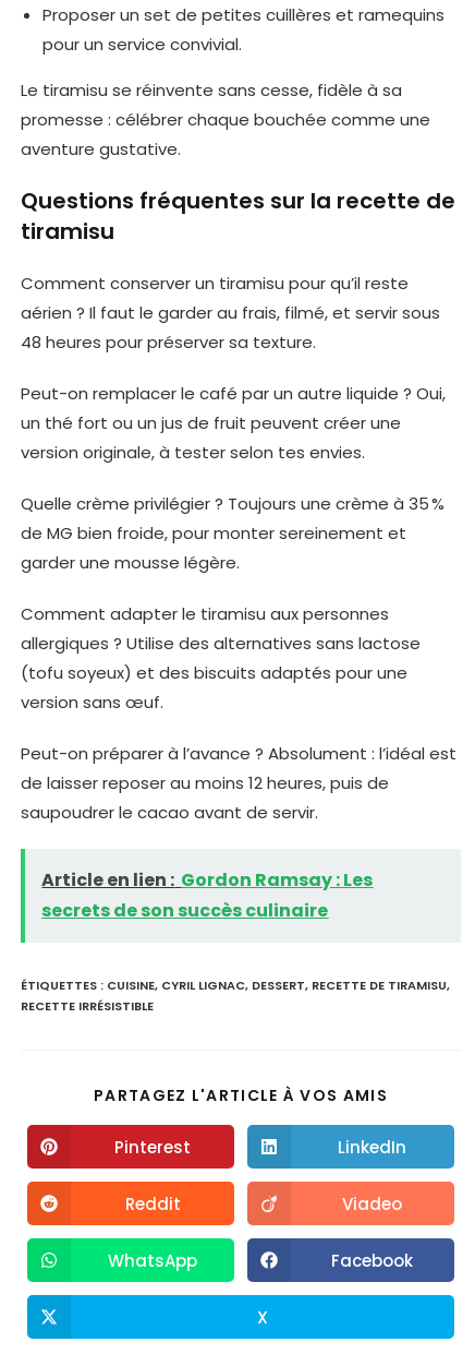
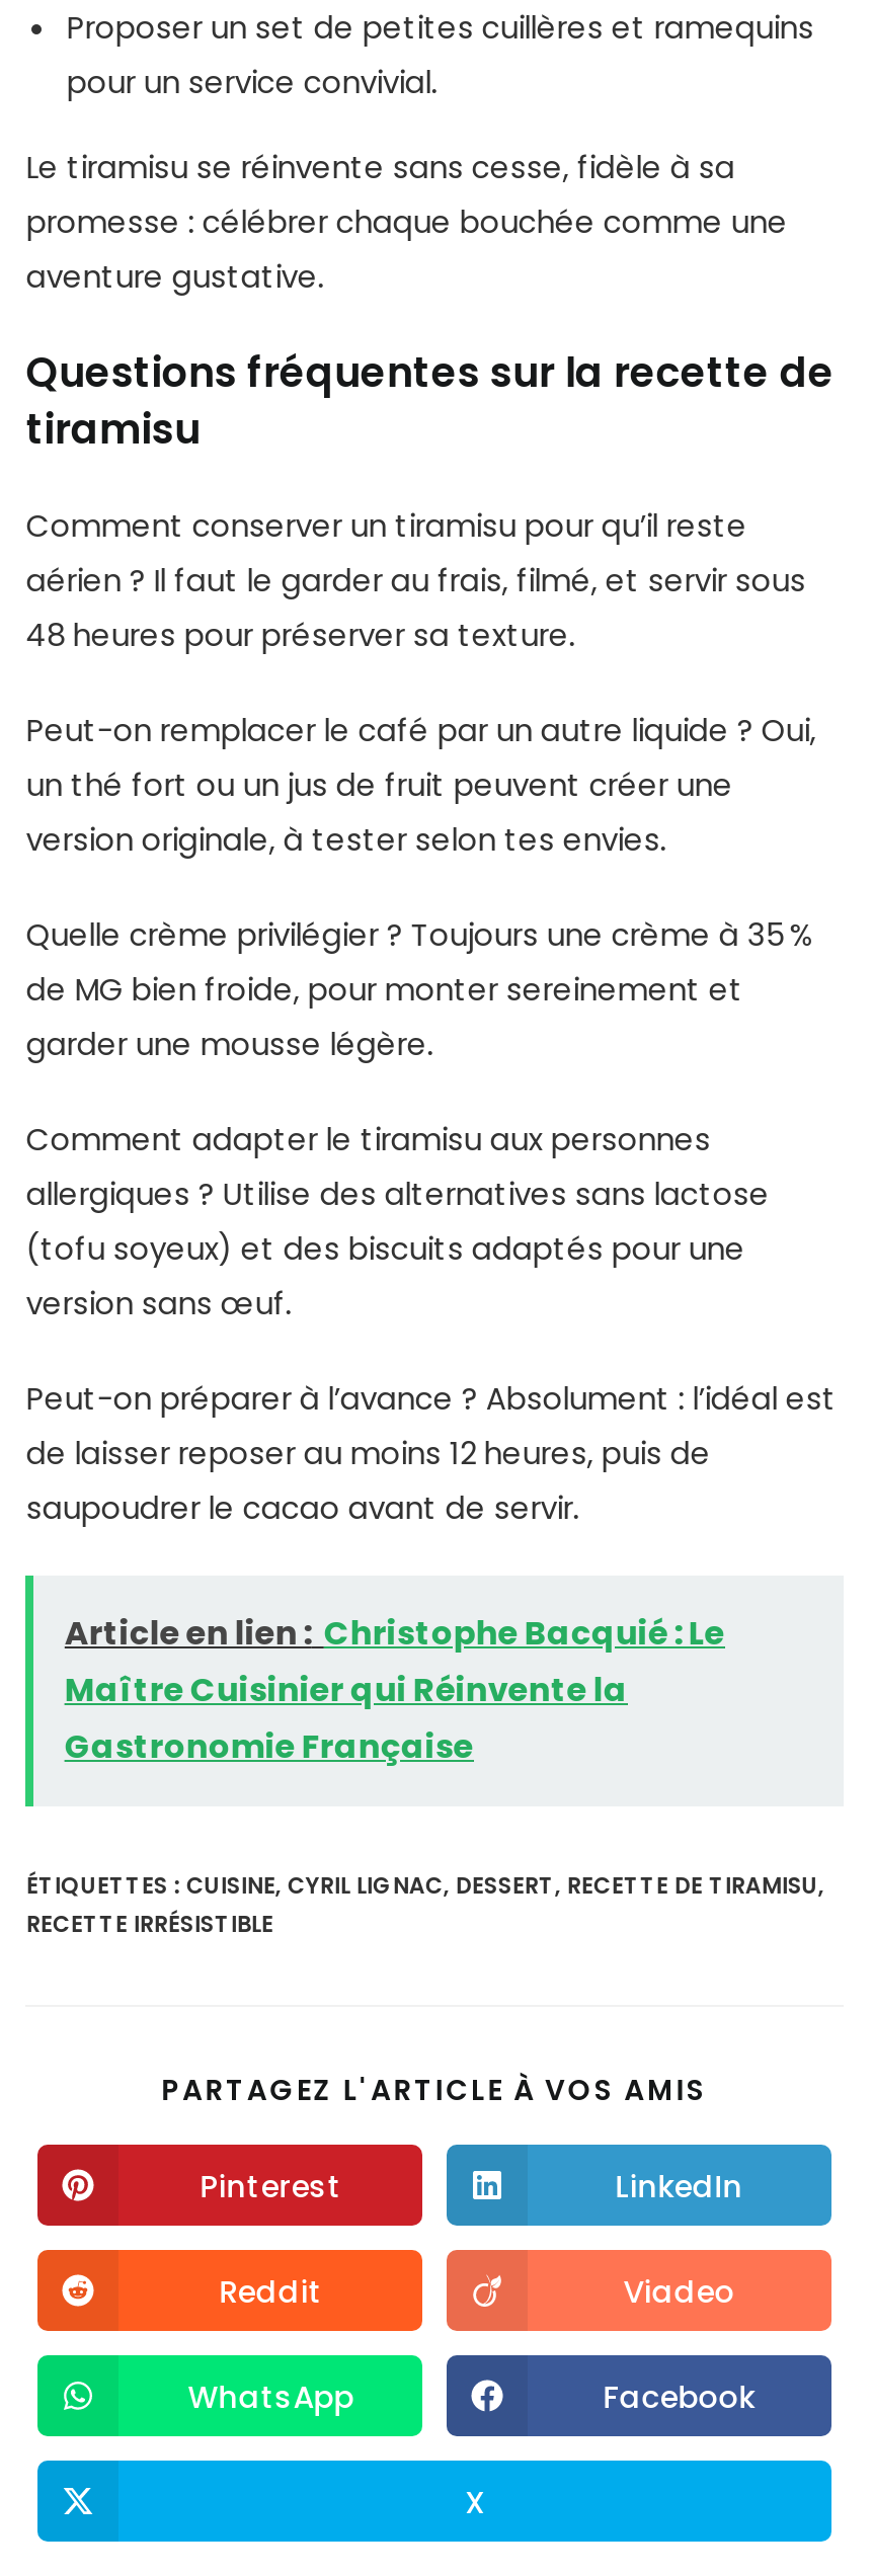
[42,868,373,924] Article en lien : Gordon Ramsay : Les | secrets de son succès culinaire -> [65,1611,725,1771] Article en lien : Christophe Bacquié : Le | Maître Cuisinier qui Réinvente la | Gastronomie Française

